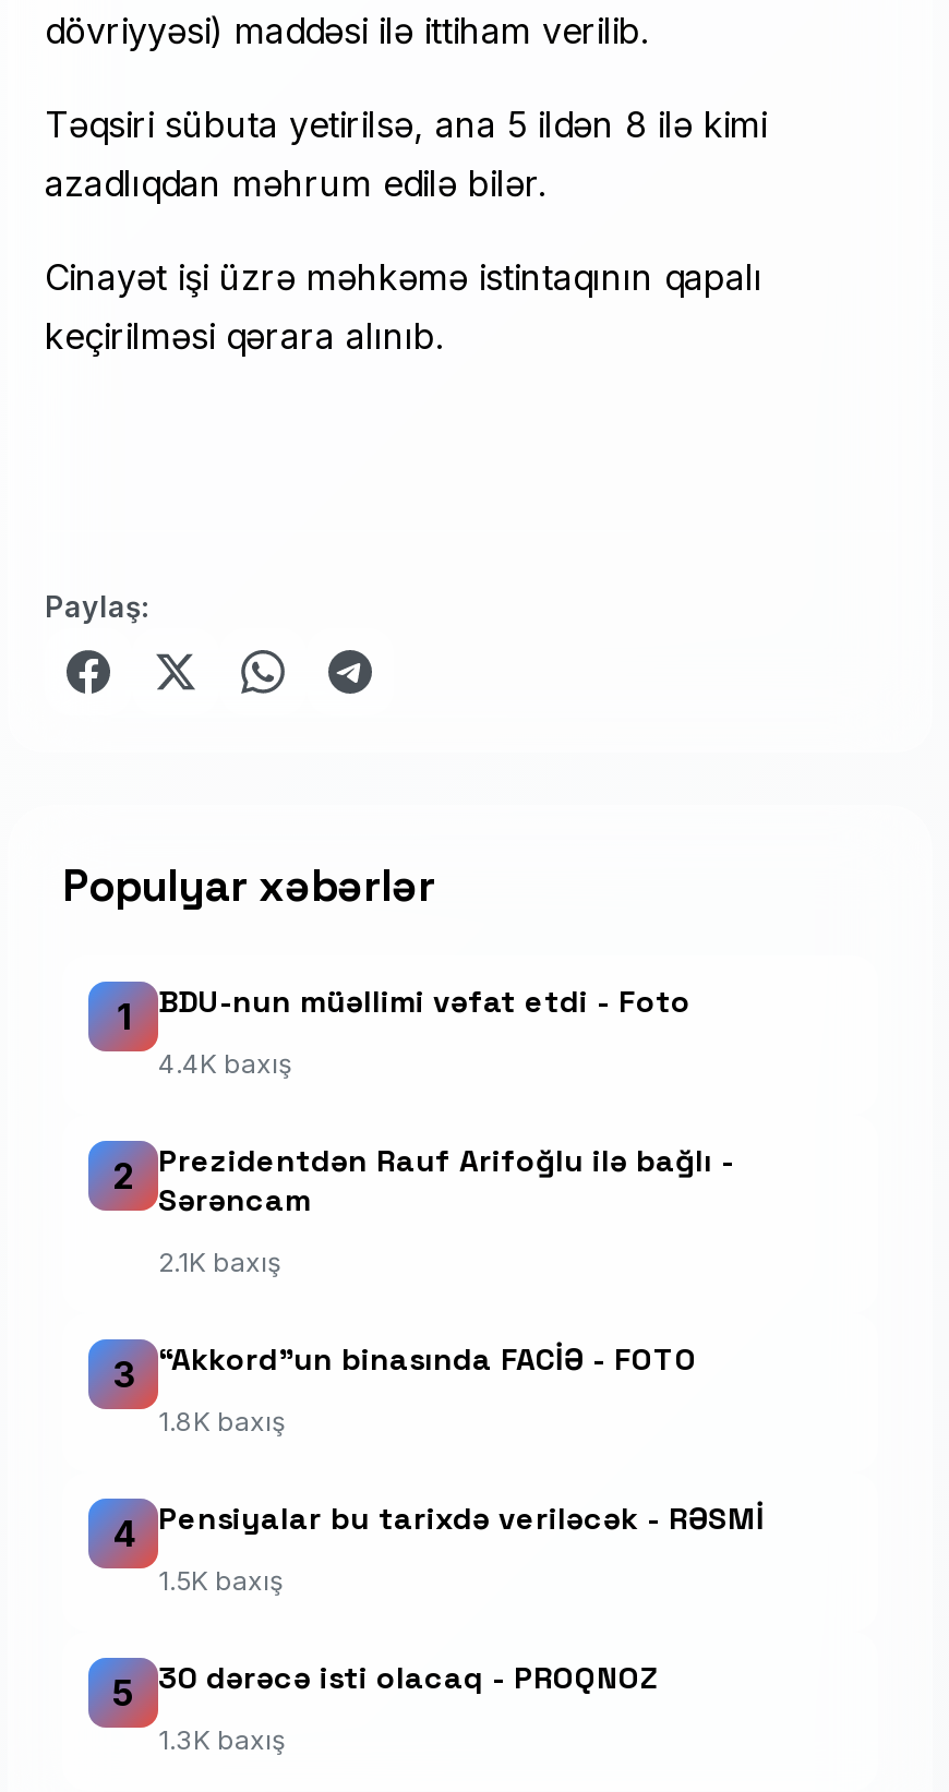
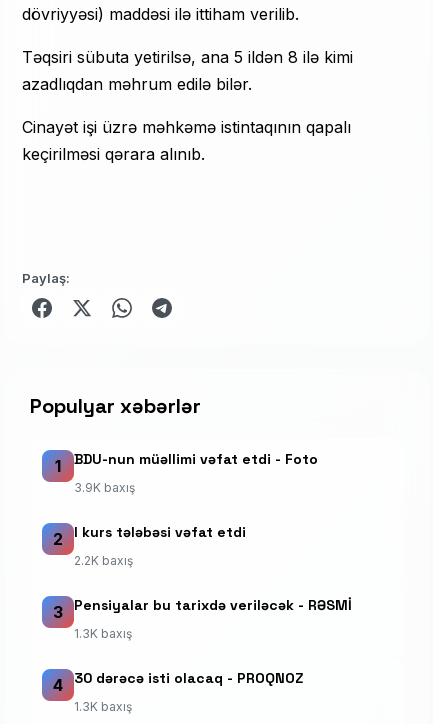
[158,1047,291,1080] 4.4K baxış -> [74,480,135,495] 3.9K baxış
[158,1141,734,1219] Prezidentdən Rauf Arifoğlu ilə bağlı - | Sərəncam -> [74,523,246,541] I kurs tələbəsi vəfat etdi
[158,1246,280,1278] 2.1K baxış -> [74,553,133,568] 2.2K baxış
[112,1339,697,1554] “Akkord”un binasında FACİƏ - FOTO | 1.8K baxış | 4 -> none
[158,1564,283,1597] 1.5K baxış -> [74,626,132,641] 1.3K baxış
[112,1670,134,1713] 5 -> [53,674,63,694] 4

